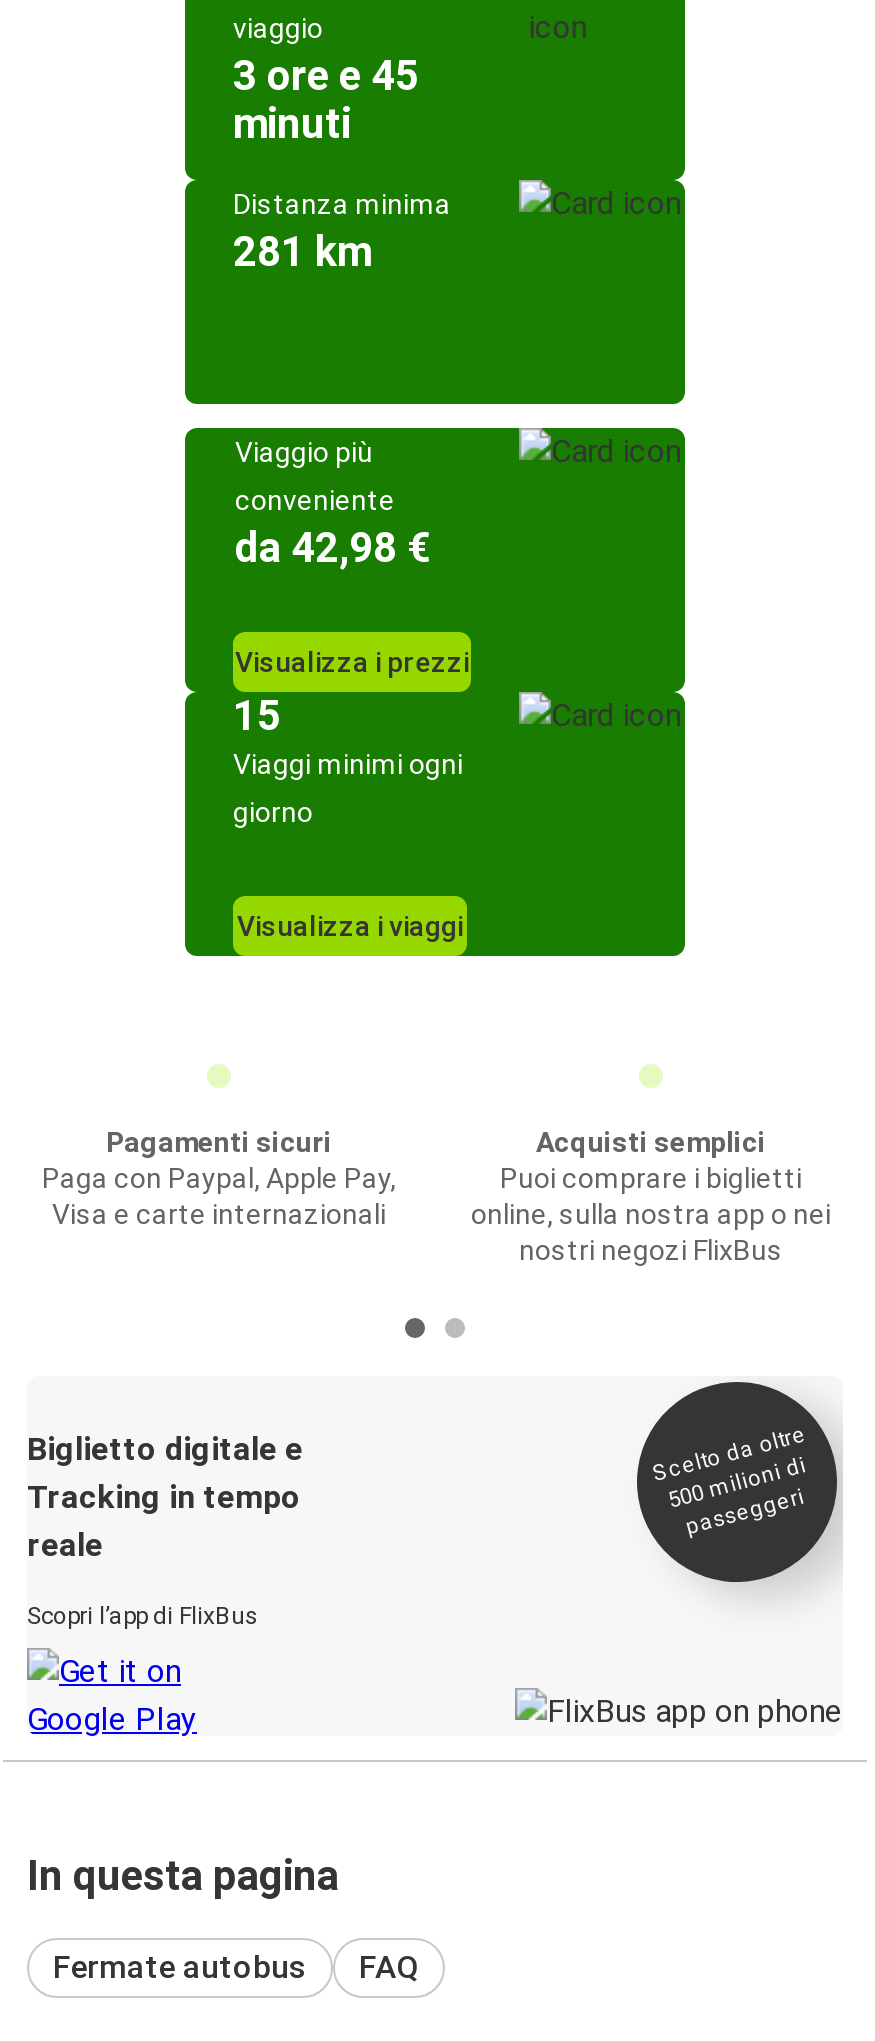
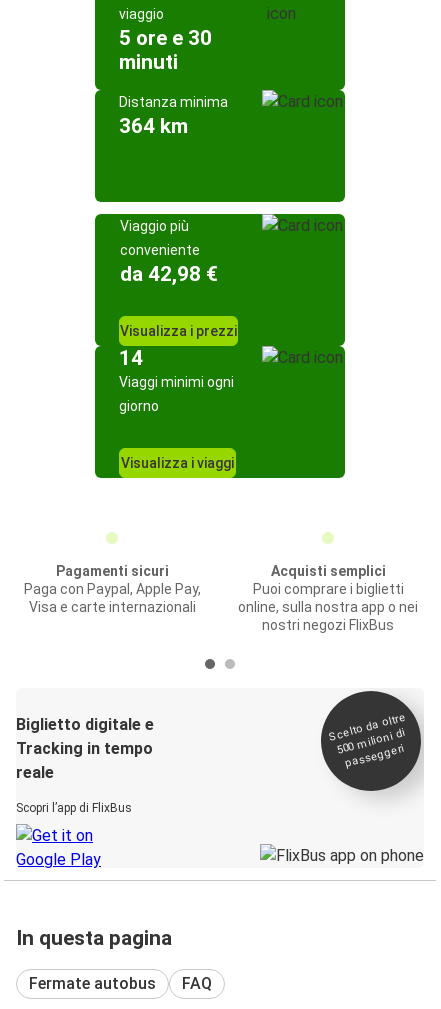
[233,52,419,100] 3 ore e 45 -> [119,26,212,50] 5 ore e 30
[233,228,371,276] 281 km -> [119,114,188,138] 364 km
[233,692,281,740] 15 -> [119,346,143,370] 14

